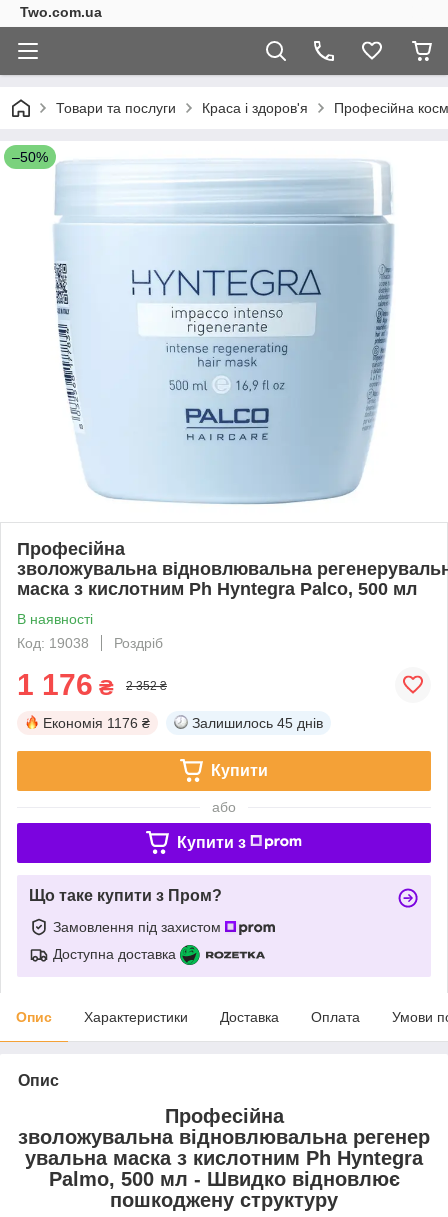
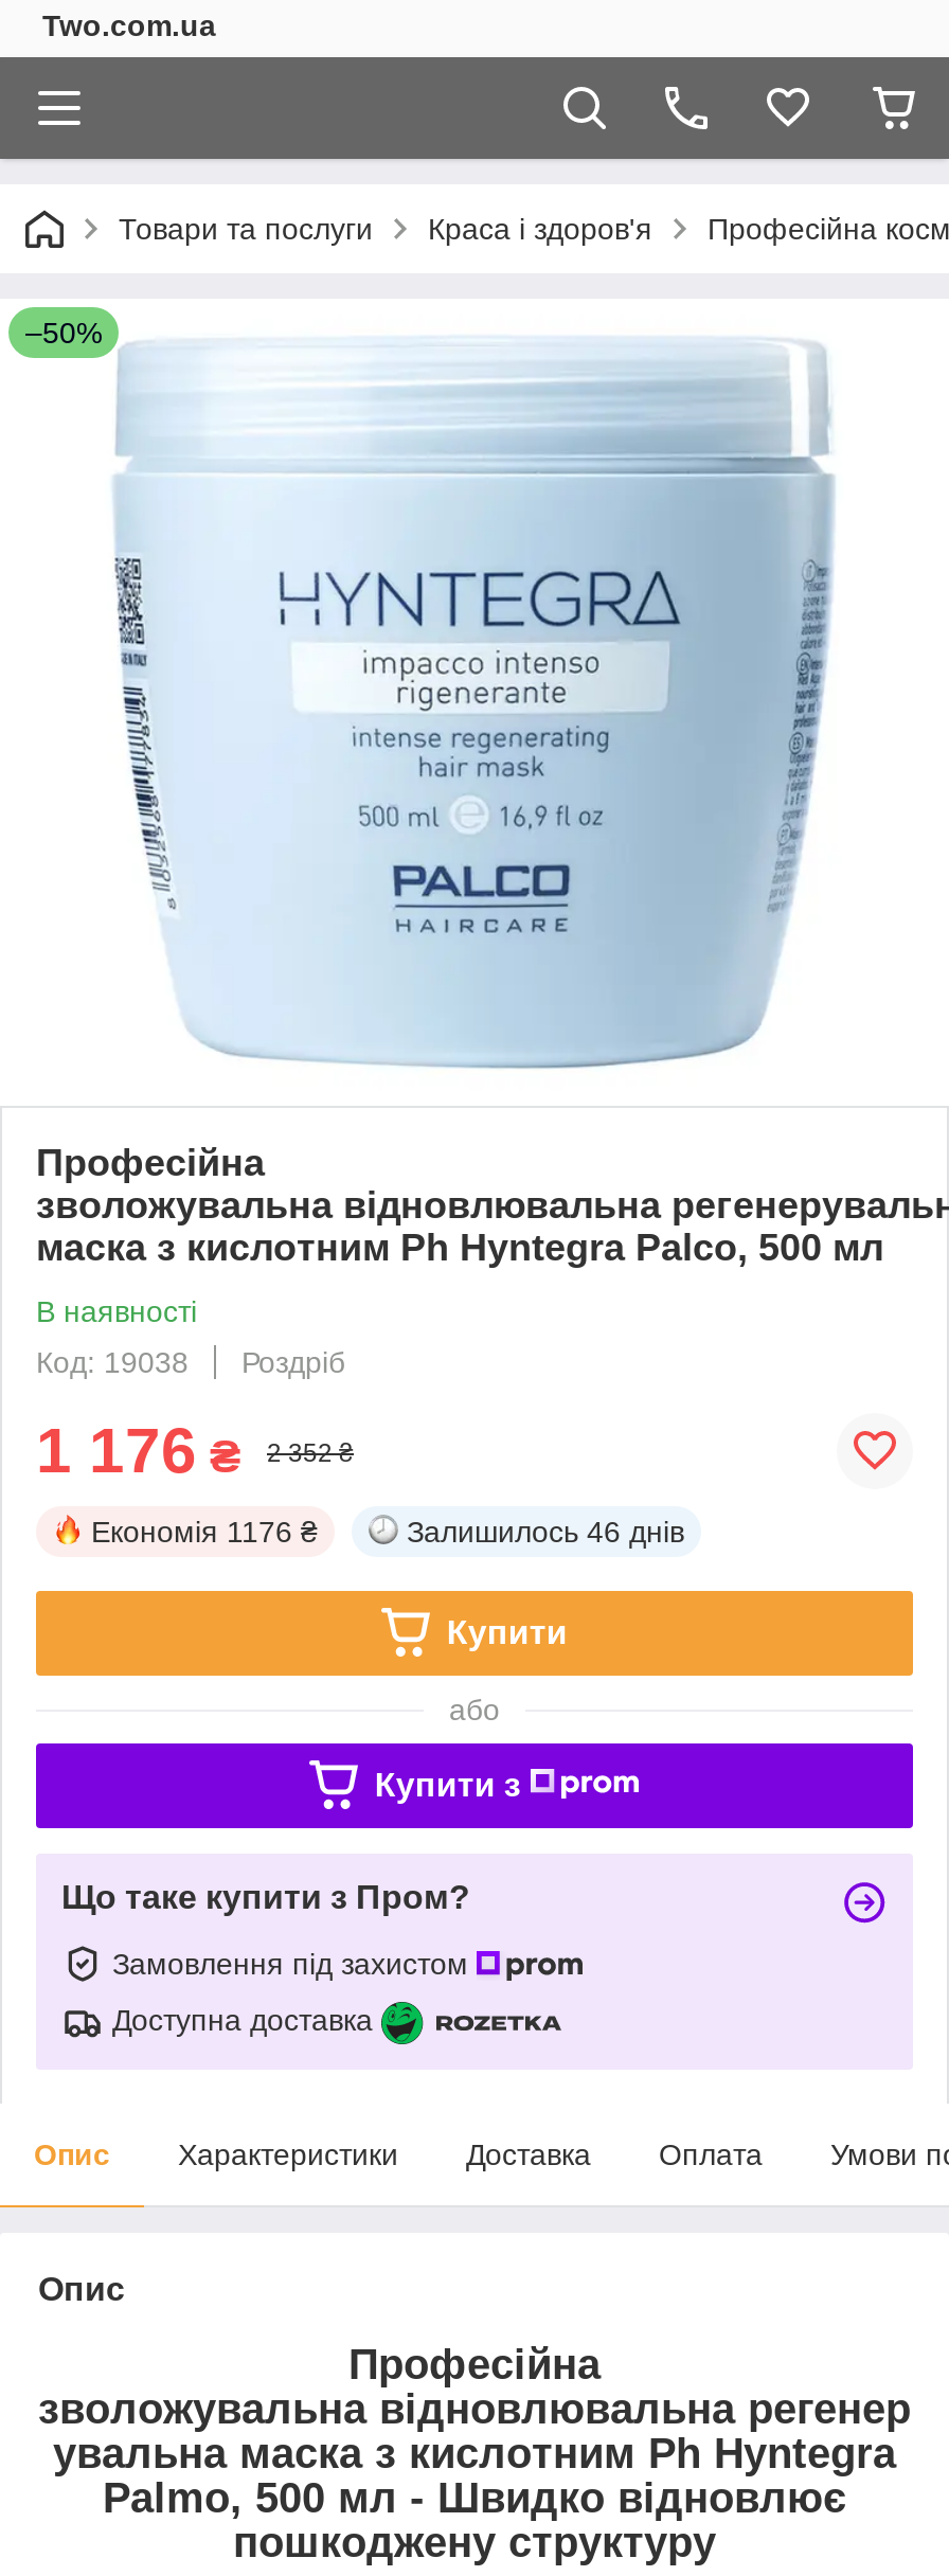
[192,715,323,731] Залишилось 45 днів -> [407,1514,684,1548] Залишилось 46 днів

